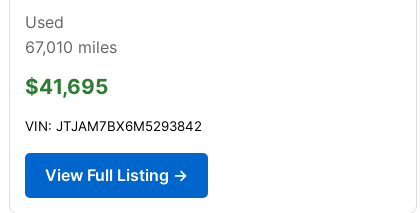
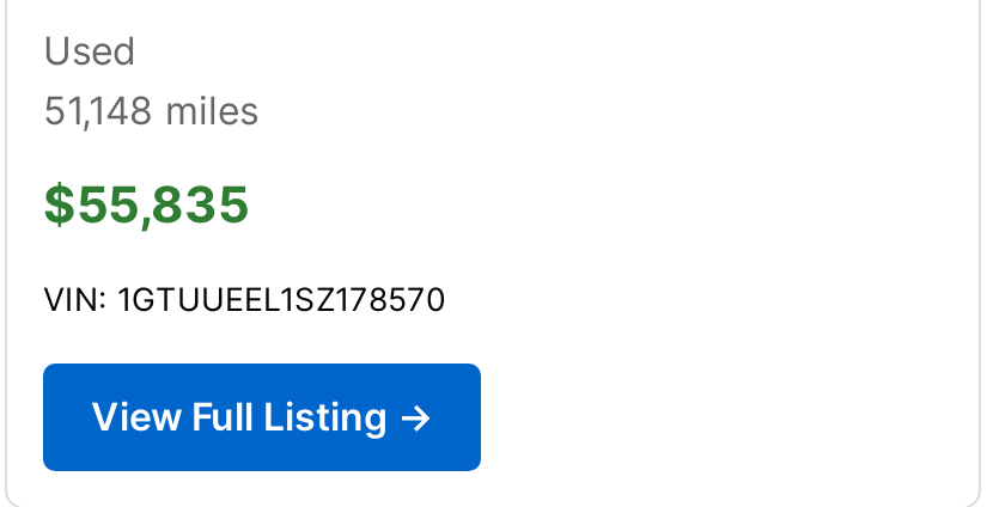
[25,37,117,57] 67,010 miles -> [43,86,258,134] 51,148 miles
[25,74,108,99] $41,695 -> [43,174,249,234] $55,835
[25,118,202,134] VIN: JTJAM7BX6M5293842 -> [43,280,445,318] VIN: 1GTUUEEL1SZ178570

